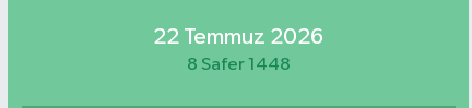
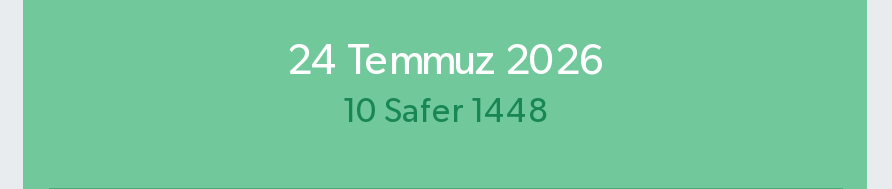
[153,25,323,74] 22 Temmuz 2026 | 8 Safer 1448 -> [287,39,603,129] 24 Temmuz 2026 | 10 Safer 1448

